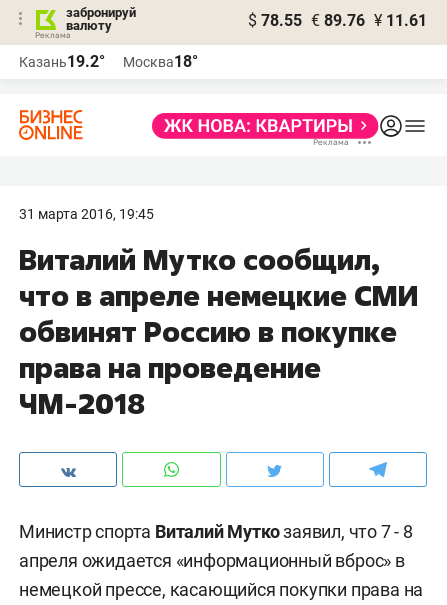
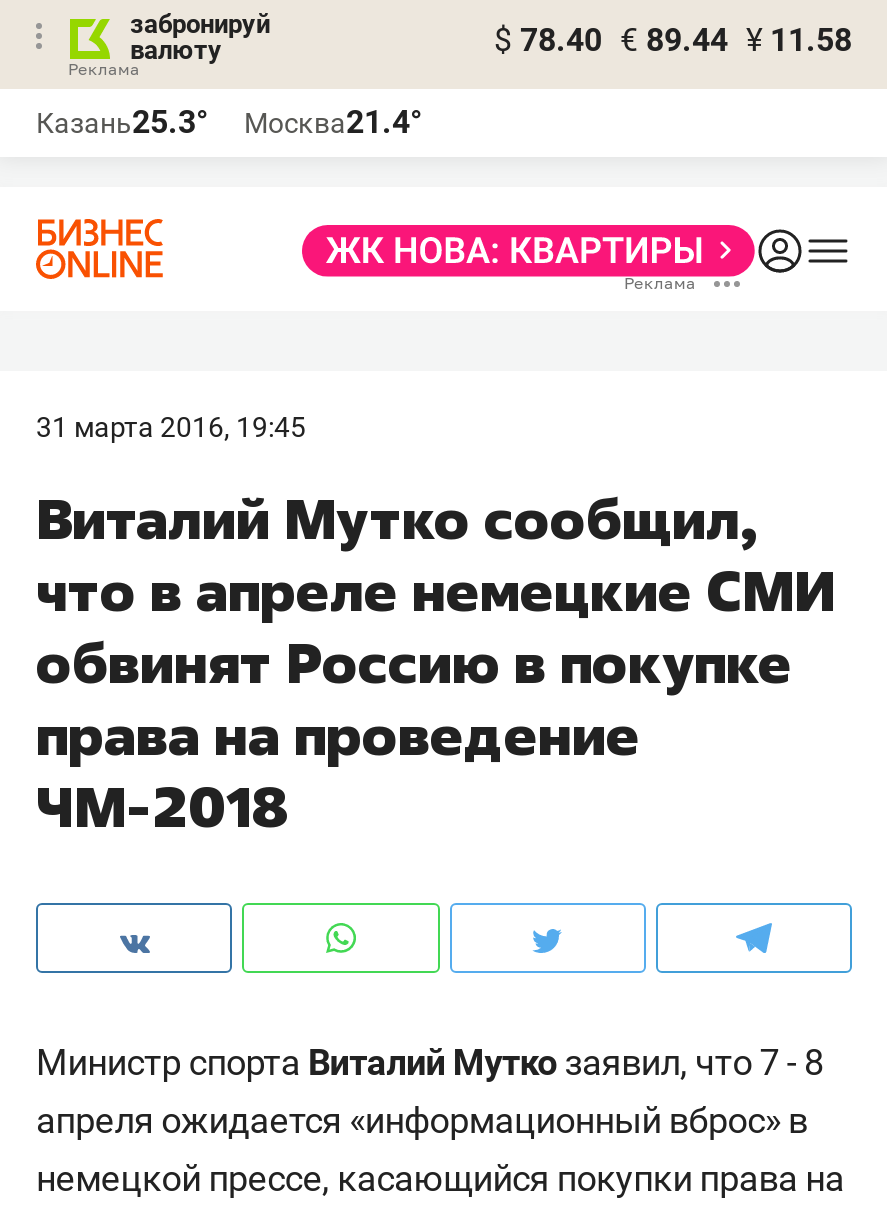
[248,11,427,30] $ 78.55 € 89.76 ¥ 11.61 -> [494,21,852,59] $ 78.40 € 89.44 ¥ 11.58
[19,52,105,71] Казань19.2° -> [36,103,208,141] Казань25.3°
[123,52,198,71] Москва18° -> [244,103,422,141] Москва21.4°

